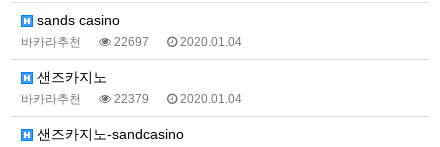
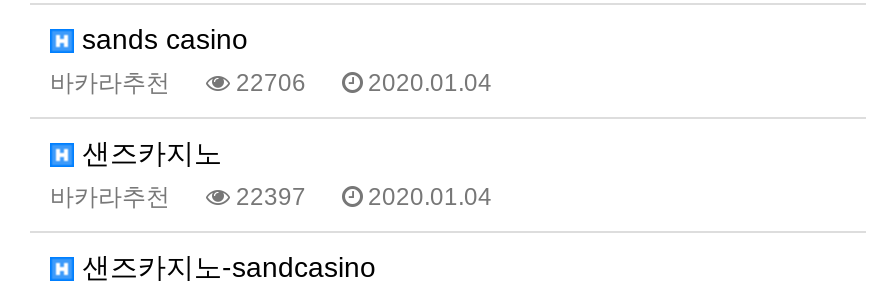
[111,35,242,49] 22697 2020.01.04 -> [230,69,492,97] 22706 2020.01.04
[111,92,242,106] 22379 2020.01.04 -> [230,183,492,211] 22397 2020.01.04

